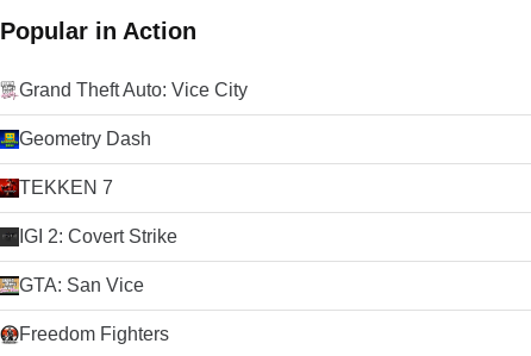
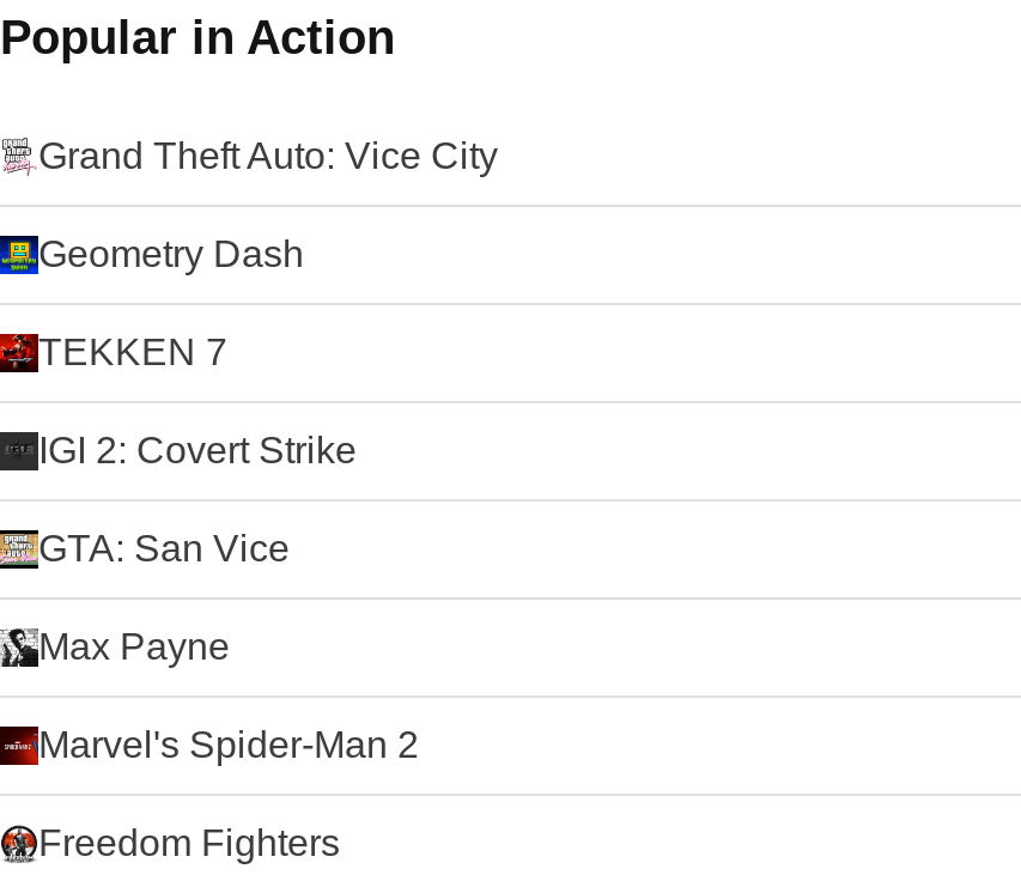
none -> [38,626,419,765] Max Payne | Marvel's Spider-Man 2

